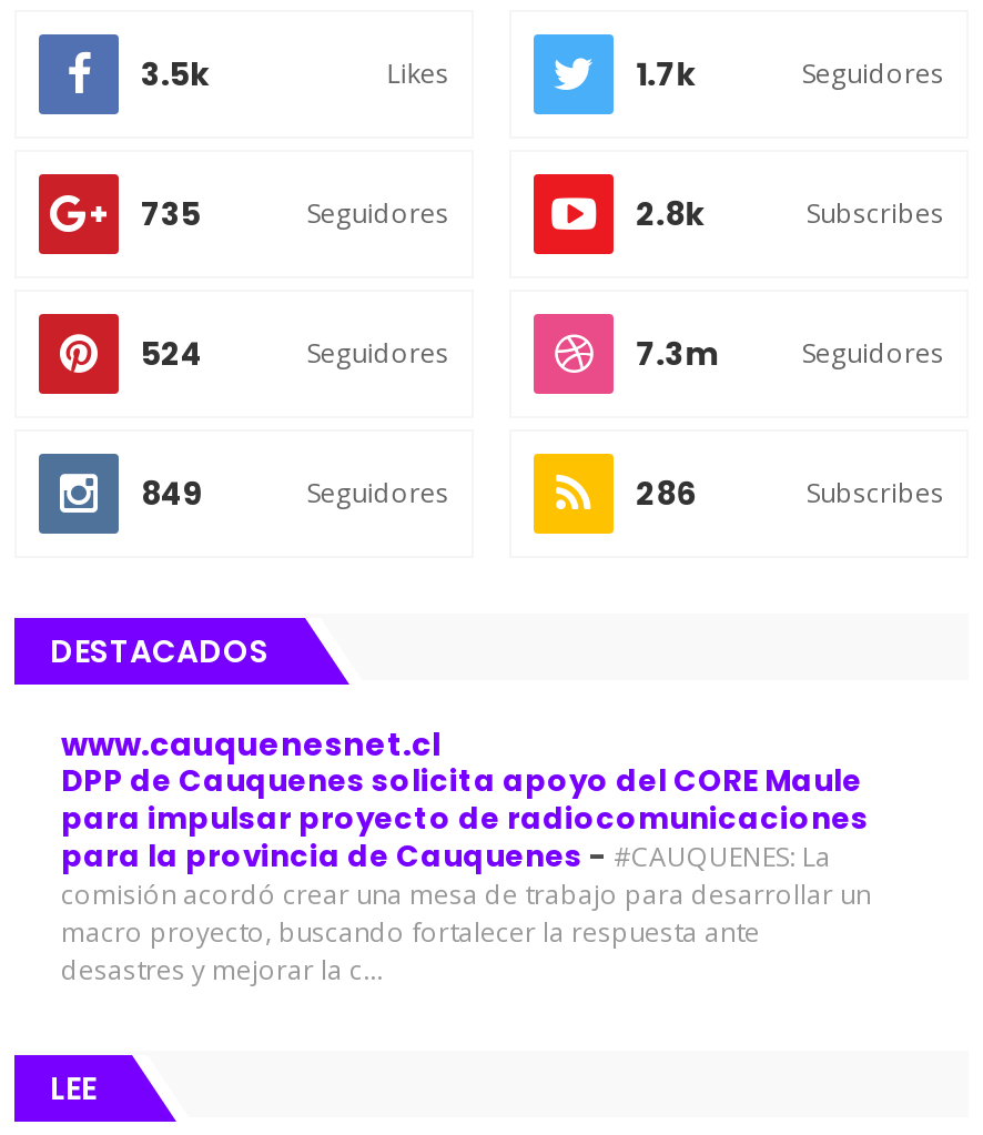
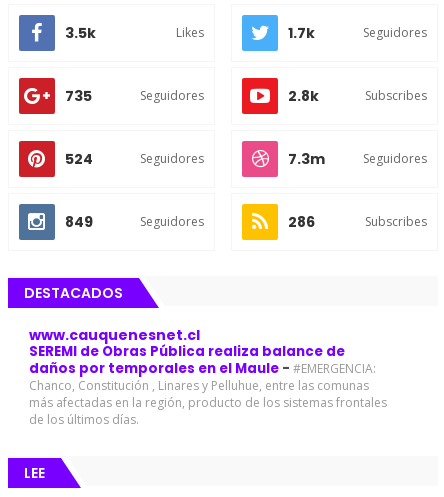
[61,760,871,988] DPP de Cauquenes solicita apoyo del CORE Maule | para impulsar proyecto de radiocomunicaciones | para la provincia de Cauquenes - #CAUQUENES: La | comisión acordó crear una mesa de trabajo para desarrollar un | macro proyecto, buscando fortalecer la respuesta ante | desastres y mejorar la c... -> [29,342,387,428] SEREMI de Obras Pública realiza balance de | daños por temporales en el Maule - #EMERGENCIA: | Chanco, Constitución , Linares y Pelluhue, entre las comunas | más afectadas en la región, producto de los sistemas frontales | de los últimos días.

